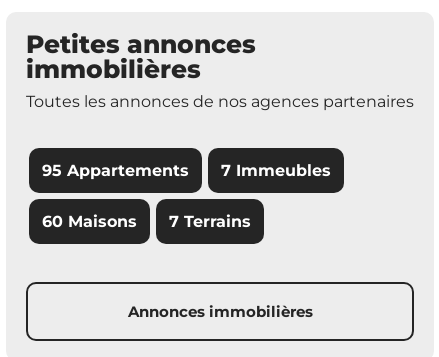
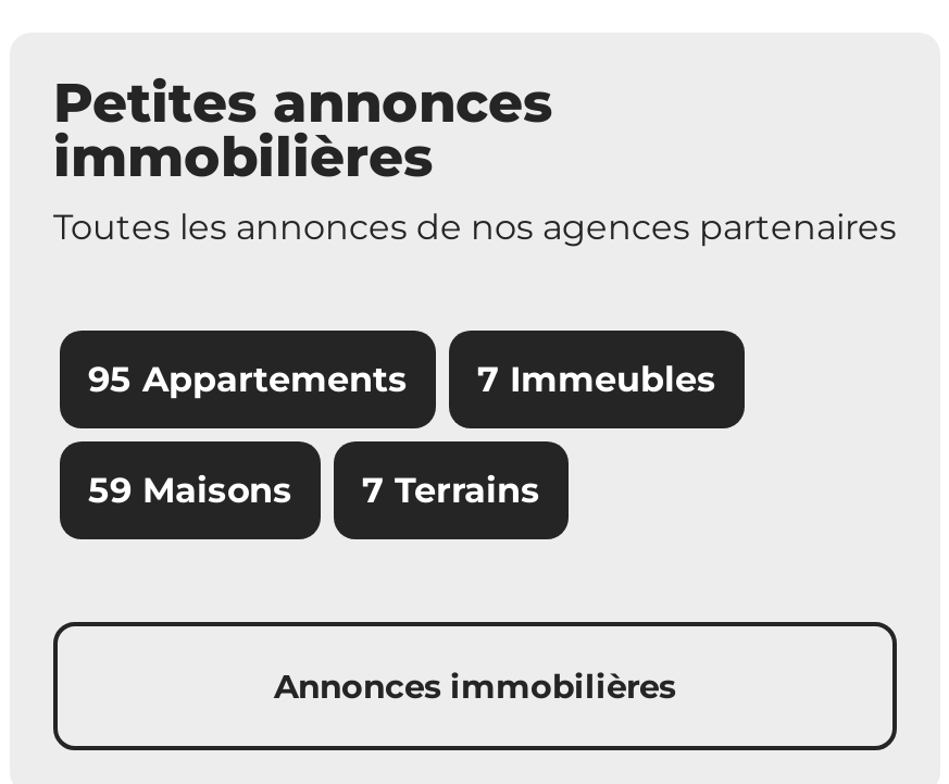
[42,212,251,231] 60 Maisons 7 Terrains -> [88,469,540,511] 59 Maisons 7 Terrains

